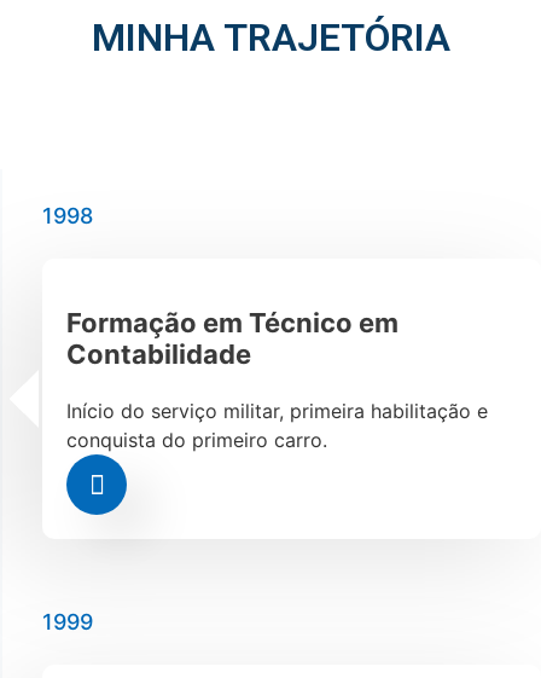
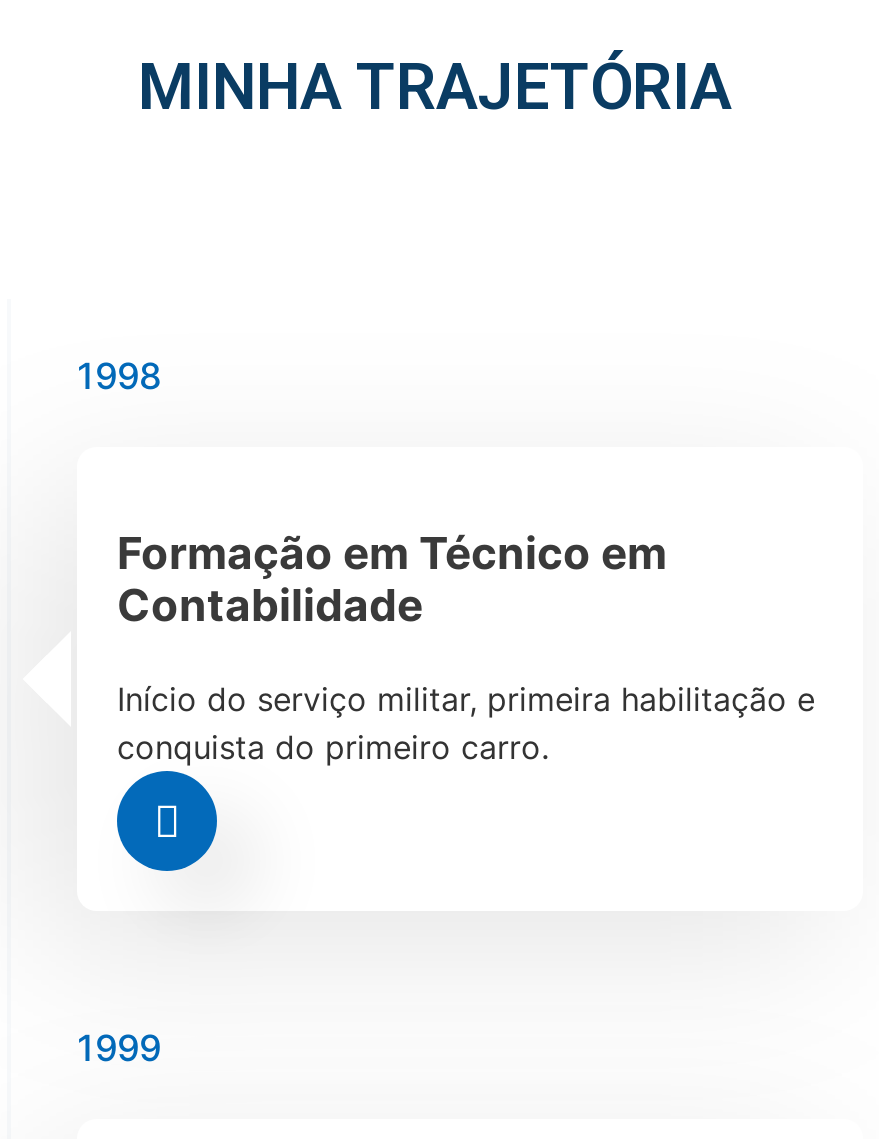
[65,460,139,516] [image] -> [97,781,219,873] [image]

